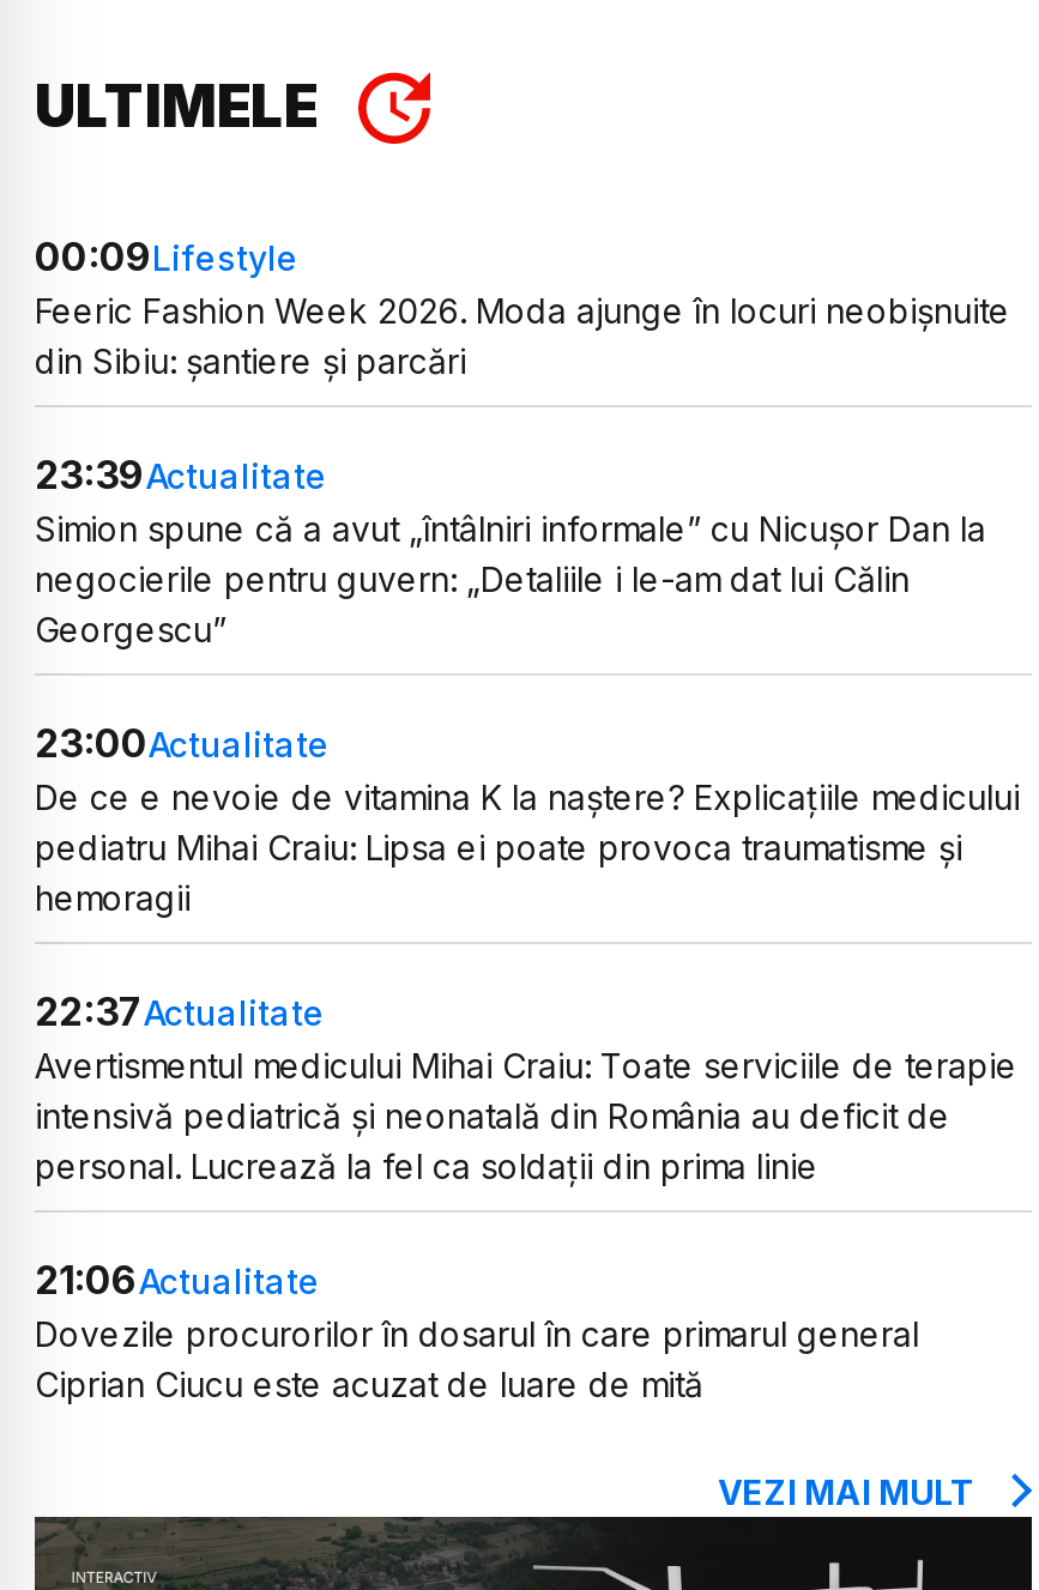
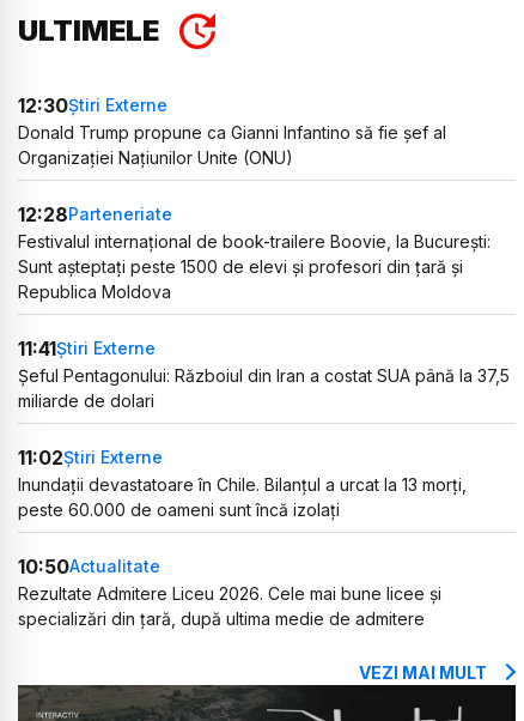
[35,233,1010,382] 00:09Lifestyle | Feeric Fashion Week 2026. Moda ajunge în locuri neobișnuite | din Sibiu: șantiere și parcări -> [18,93,446,168] 12:30Știri Externe | Donald Trump propune ca Gianni Infantino să fie șef al | Organizației Națiunilor Unite (ONU)
[35,451,986,650] 23:39Actualitate | Simion spune că a avut „întâlniri informale” cu Nicușor Dan la | negocierile pentru guvern: „Detaliile i le-am dat lui Călin | Georgescu” -> [18,202,491,302] 12:28Parteneriate | Festivalul internațional de book-trailere Boovie, la București: | Sunt așteptați peste 1500 de elevi și profesori din țară și | Republica Moldova
[35,720,1020,919] 23:00Actualitate | De ce e nevoie de vitamina K la naștere? Explicațiile medicului | pediatru Mihai Craiu: Lipsa ei poate provoca traumatisme și | hemoragii -> [18,336,510,411] 11:41Știri Externe | Șeful Pentagonului: Războiul din Iran a costat SUA până la 37,5 | miliarde de dolari
[35,988,1017,1187] 22:37Actualitate | Avertismentul medicului Mihai Craiu: Toate serviciile de terapie | intensivă pediatrică și neonatală din România au deficit de | personal. Lucrează la fel ca soldații din prima linie -> [18,445,467,520] 11:02Știri Externe | Inundații devastatoare în Chile. Bilanțul a urcat la 13 morți, | peste 60.000 de oameni sunt încă izolați
[35,1257,919,1405] 21:06Actualitate | Dovezile procurorilor în dosarul în care primarul general | Ciprian Ciucu este acuzat de luare de mită -> [18,554,441,629] 10:50Actualitate | Rezultate Admitere Liceu 2026. Cele mai bune licee și | specializări din țară, după ultima medie de admitere

